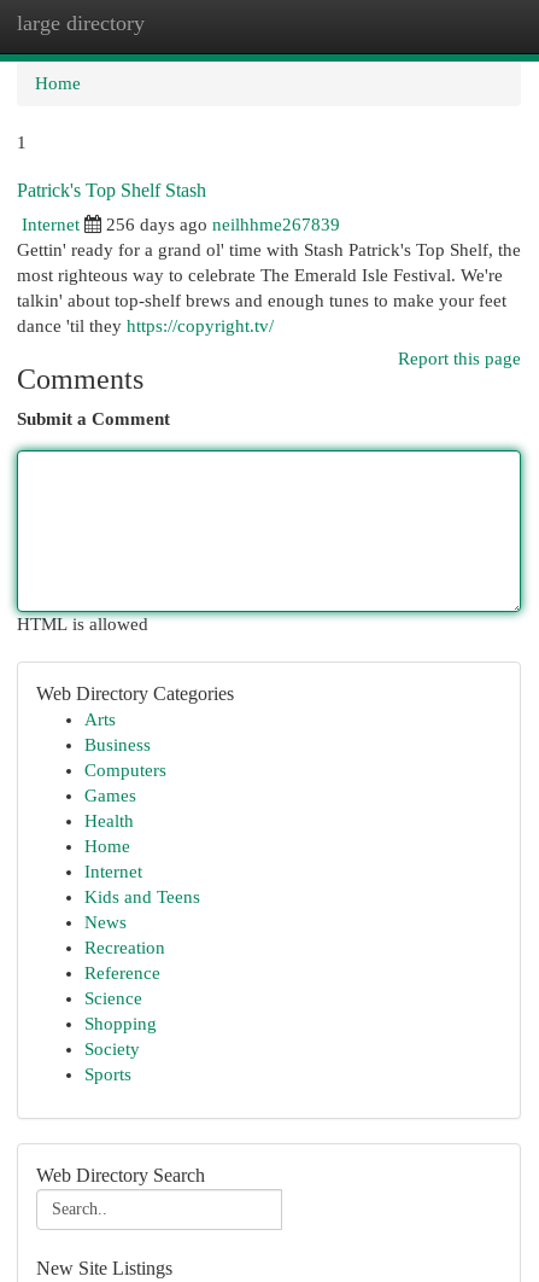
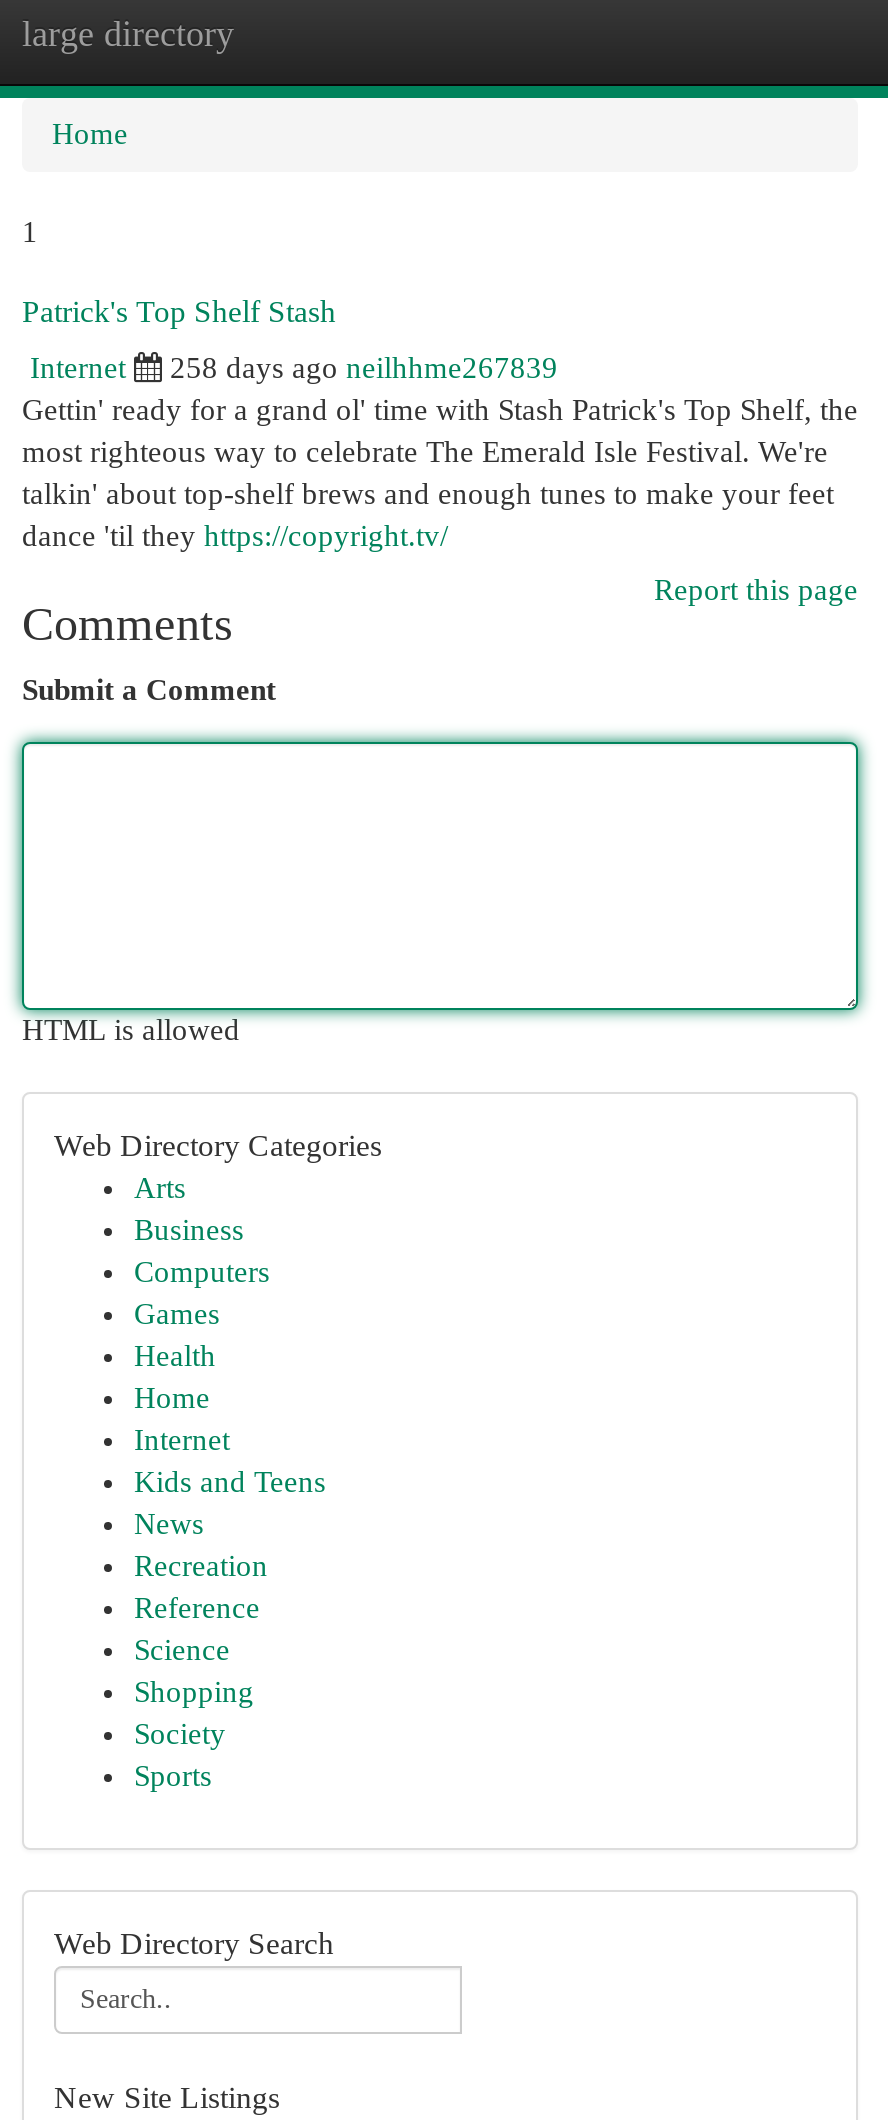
[106,215,340,234] 256 days ago neilhhme267839 -> [170,352,558,384] 258 days ago neilhhme267839

